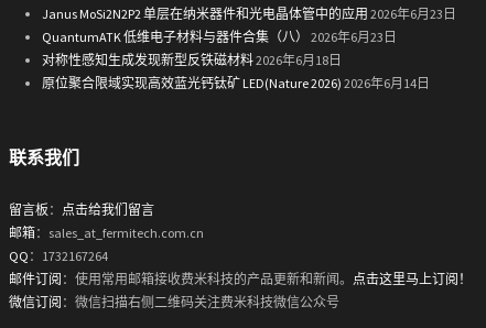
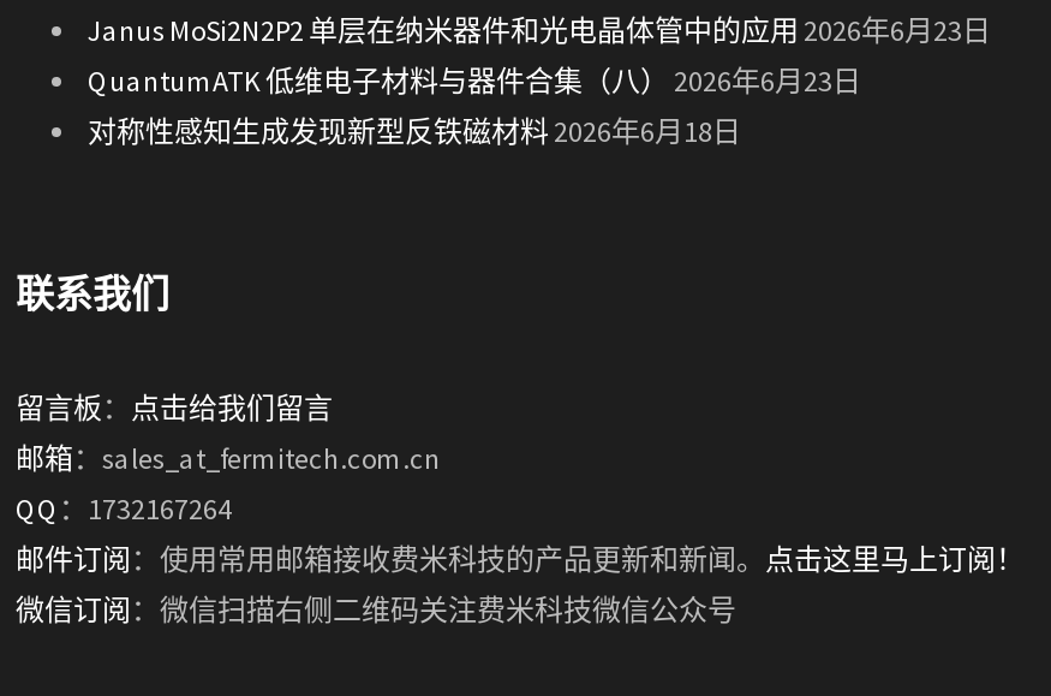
[42,74,430,91] 原位聚合限域实现高效蓝光钙钛矿 LED(Nature 2026) 2026年6月14日 -> none

